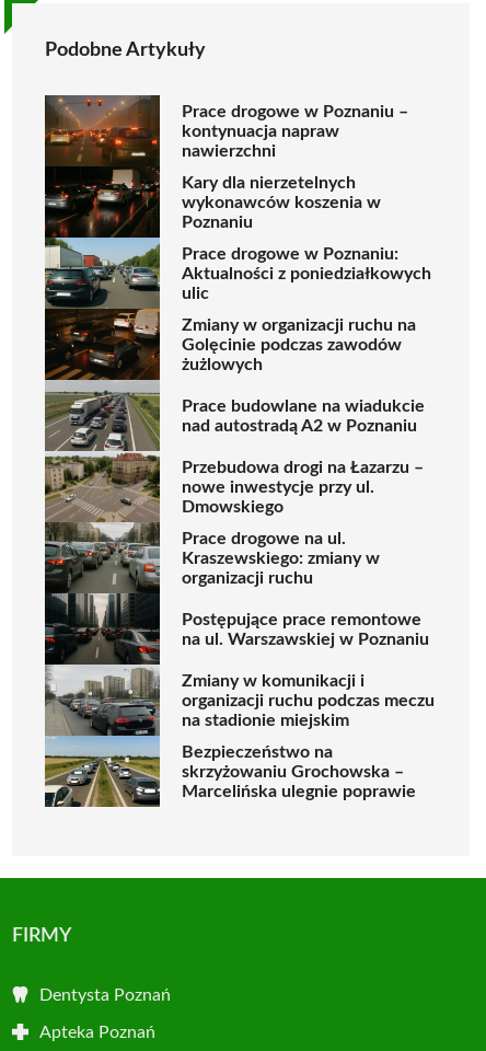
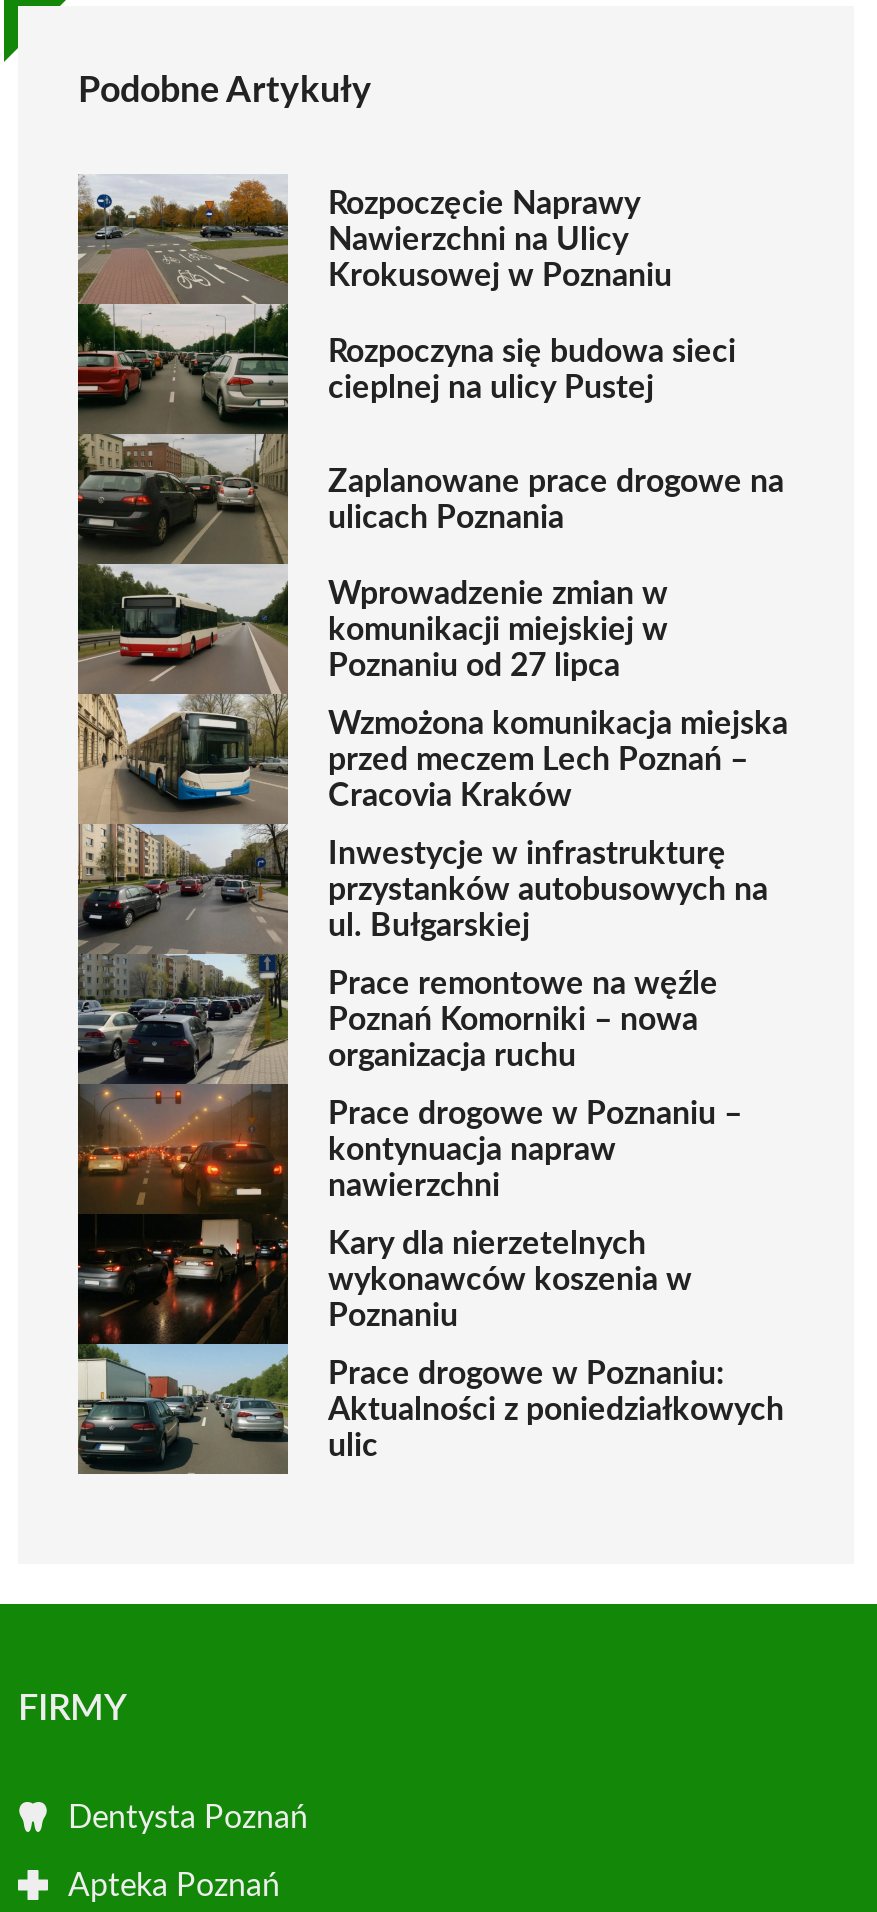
none -> [328,187,788,1071] Rozpoczęcie Naprawy | Nawierzchni na Ulicy | Krokusowej w Poznaniu | Rozpoczyna się budowa sieci | cieplnej na ulicy Pustej | Zaplanowane prace drogowe na | ulicach Poznania | Wprowadzenie zmian w | komunikacji miejskiej w | Poznaniu od 27 lipca | Wzmożona komunikacja miejska | przed meczem Lech Poznań – | Cracovia Kraków | Inwestycje w infrastrukturę | przystanków autobusowych na | ul. Bułgarskiej | Prace remontowe na węźle | Poznań Komorniki – nowa | organizacja ruchu
moved [182,102,431,302] -> [328,1097,784,1461]: Prace drogowe w Poznaniu – | kontynuacja napraw | nawierzchni | ... | Aktualności z poniedziałkowych | ulic
[44,308,161,807] [image] -> [76,174,288,1086] [image]
[182,316,435,800] Zmiany w organizacji ruchu na | Golęcinie podczas zawodów | żużlowych | Prace budowlane na wiadukcie | nad autostradą A2 w Poznaniu | Przebudowa drogi na Łazarzu – | nowe inwestycje przy ul. | Dmowskiego | Prace drogowe na ul. | Kraszewskiego: zmiany w | organizacji ruchu | Postępujące prace remontowe | na ul. Warszawskiej w Poznaniu | Zmiany w komunikacji i | organizacji ruchu podczas meczu | na stadionie miejskim | Bezpieczeństwo na | skrzyżowaniu Grochowska – | Marcelińska ulegnie poprawie -> none

